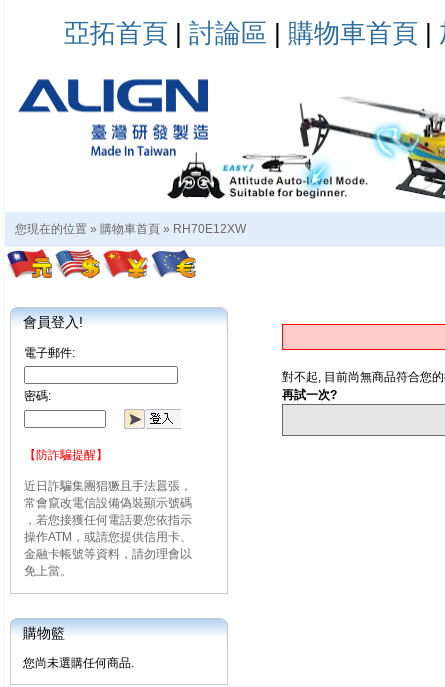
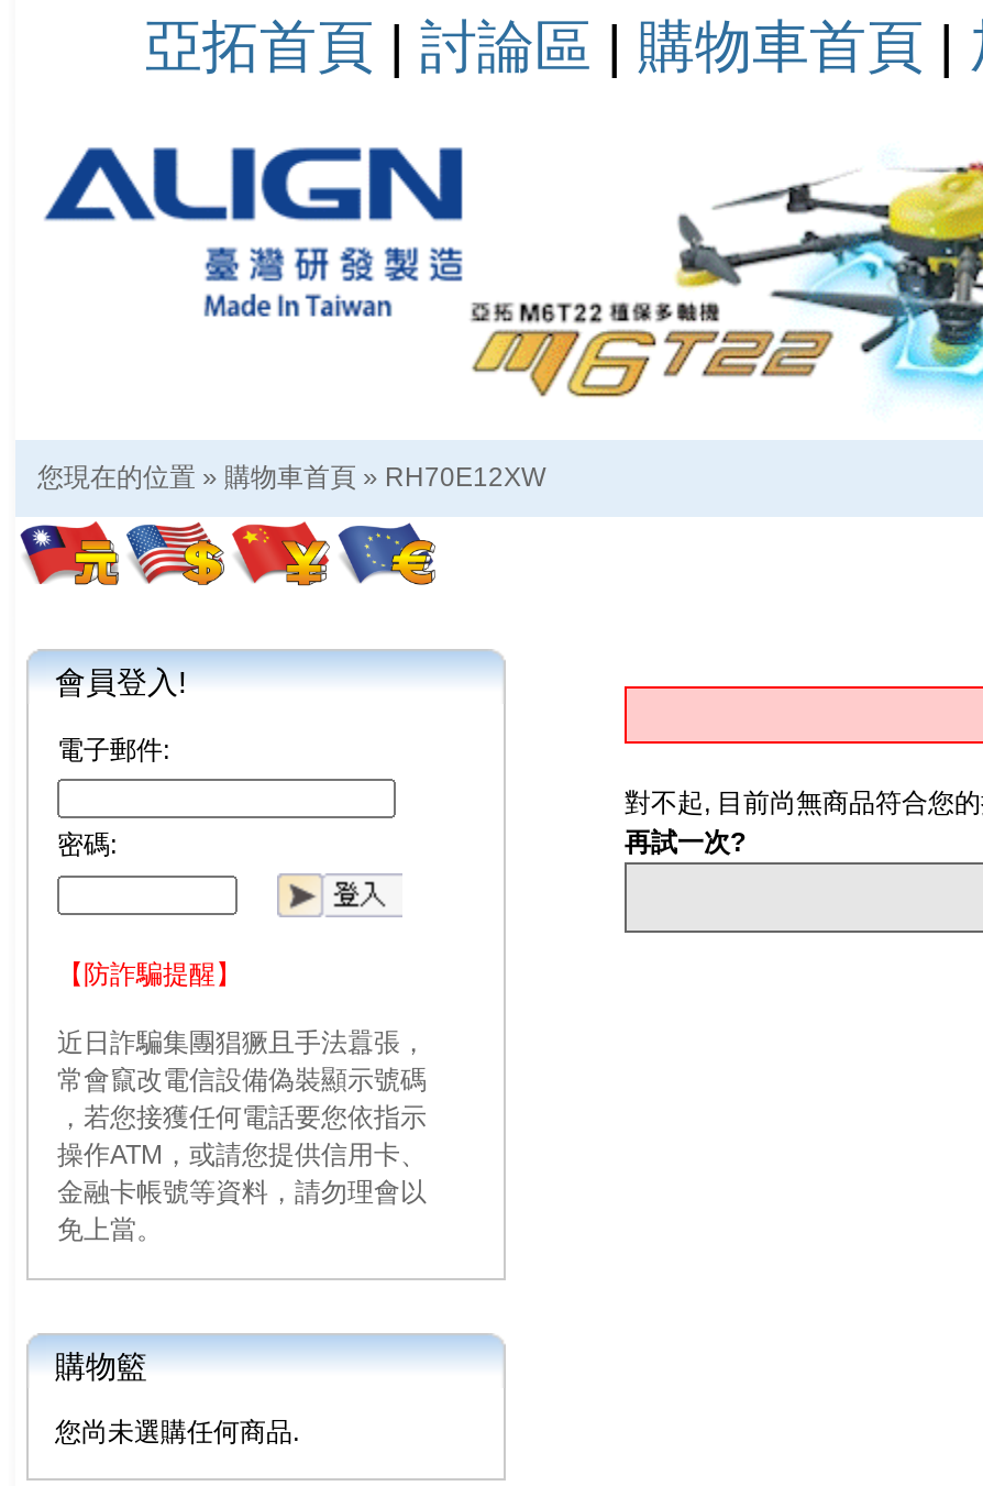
[167,86,442,200] [image] -> [374,161,976,411] [image]

